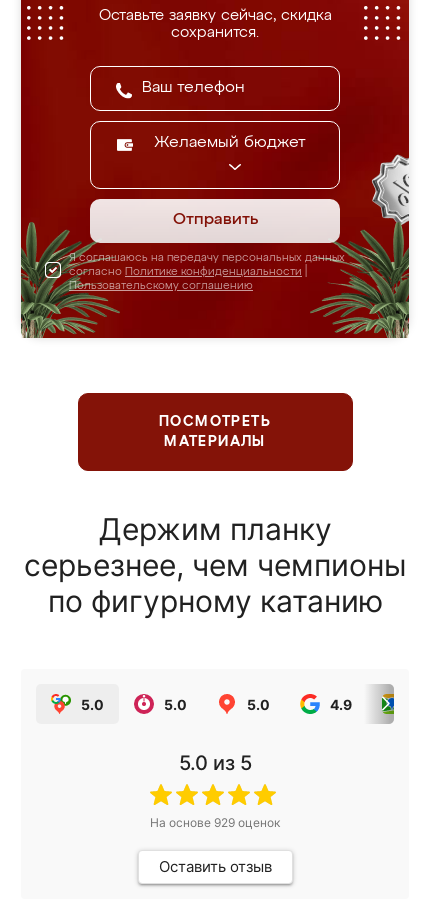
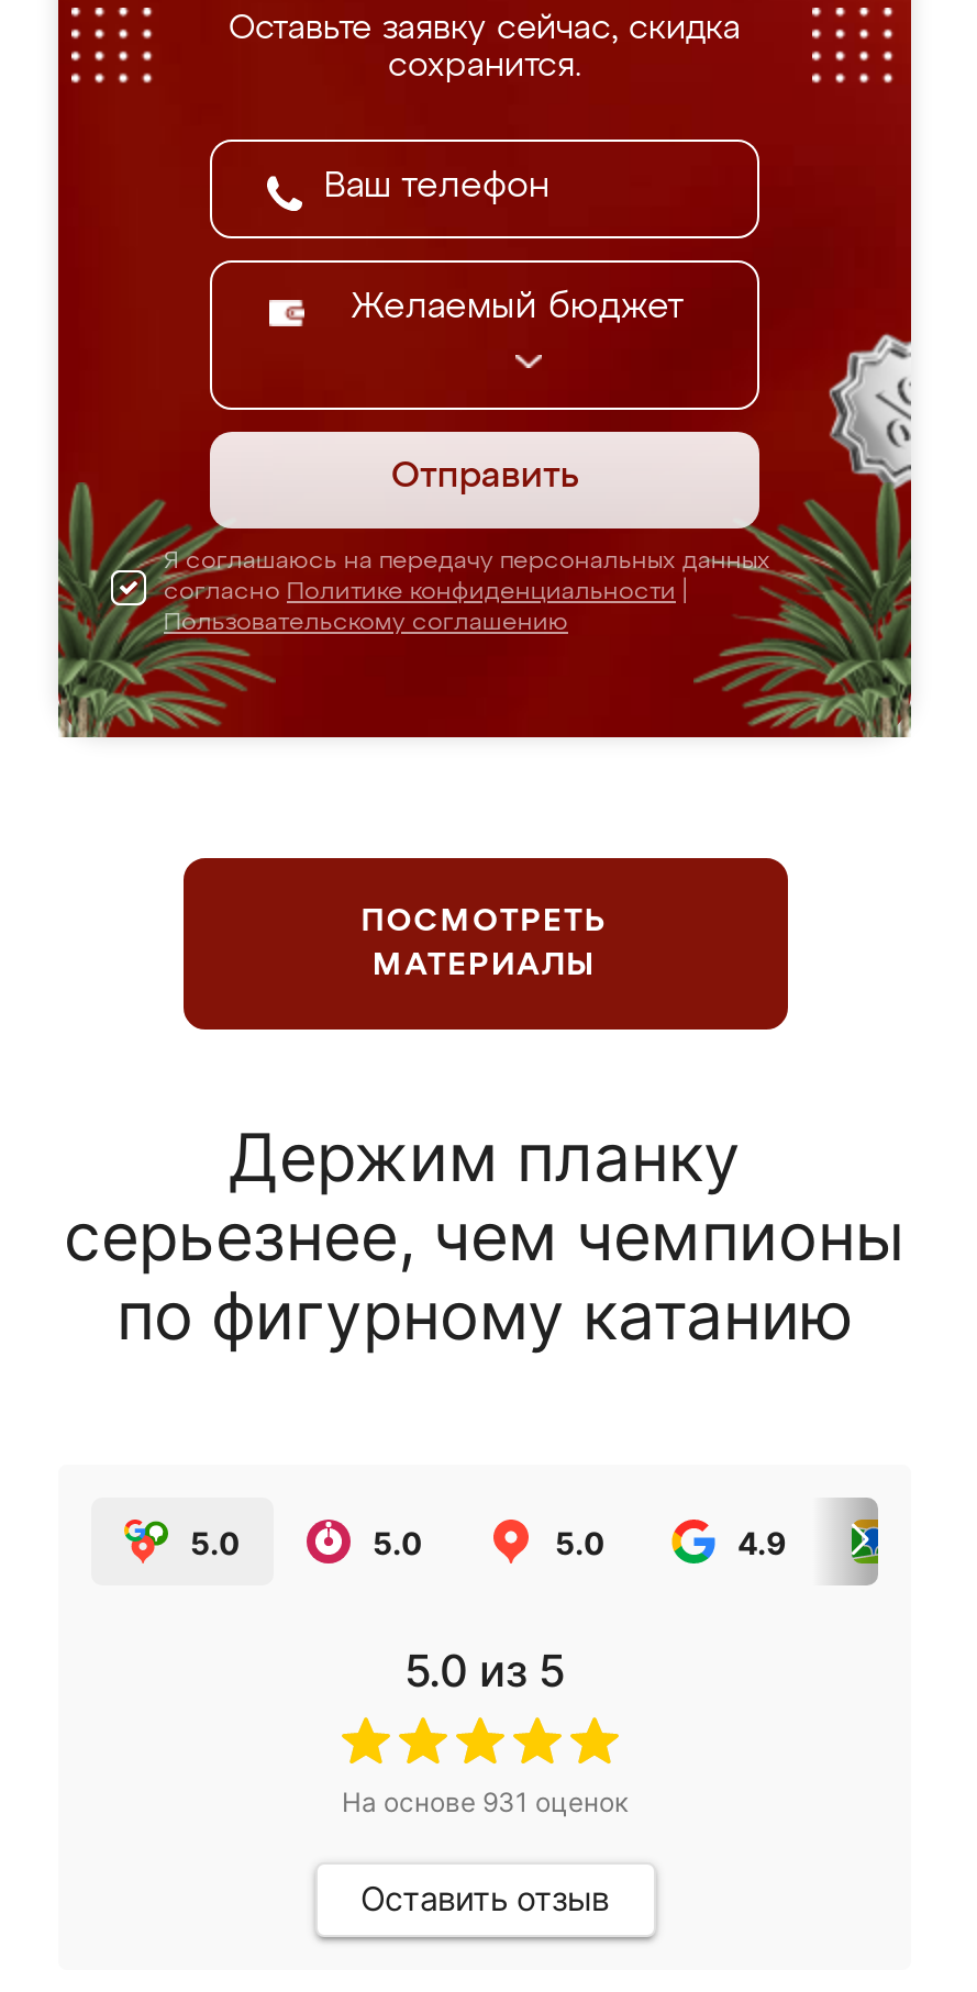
[150,815,280,830] На основе 929 оценок -> [342,1785,628,1818] На основе 931 оценок

